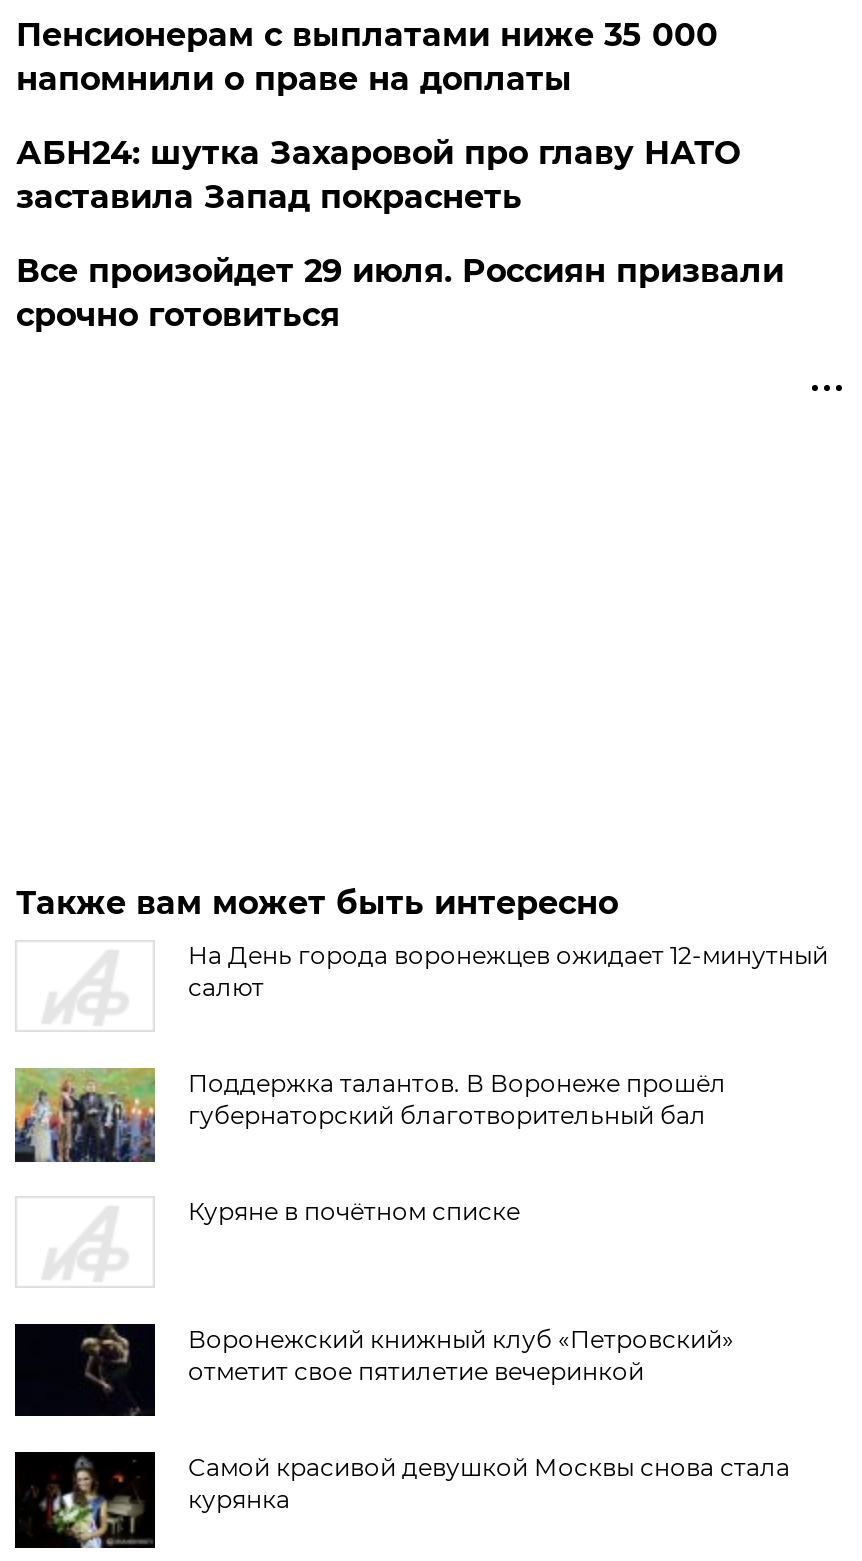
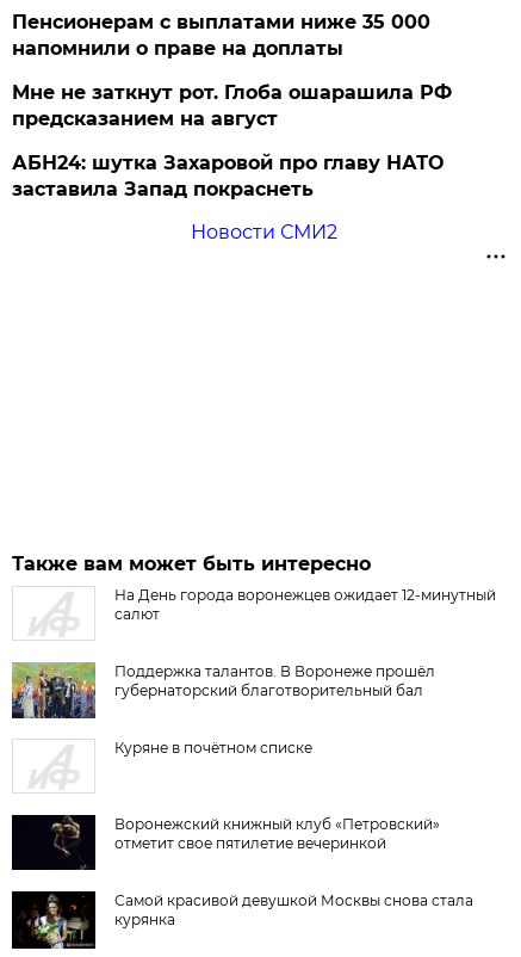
none -> [12,81,452,130] Мне не заткнут рот. Глоба ошарашила РФ | предсказанием на август
moved [16,134,740,216] -> [12,152,444,200]: АБН24: шутка Захаровой про главу НАТО | заставила Запад покраснеть
[16,252,784,334] Все произойдет 29 июля. Россиян призвали | срочно готовиться -> [190,221,337,243] Новости СМИ2

